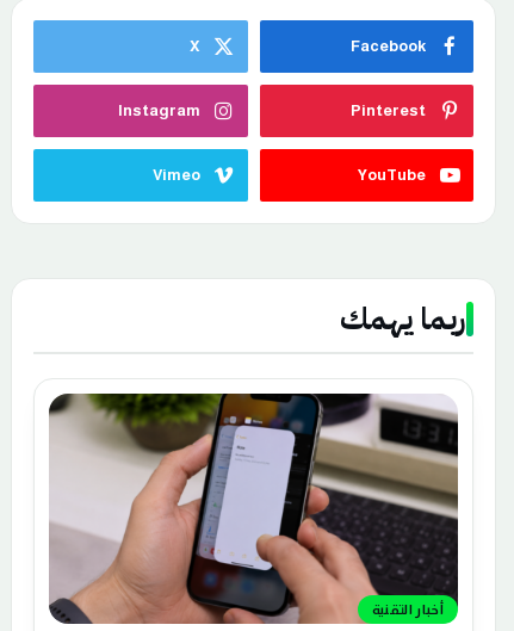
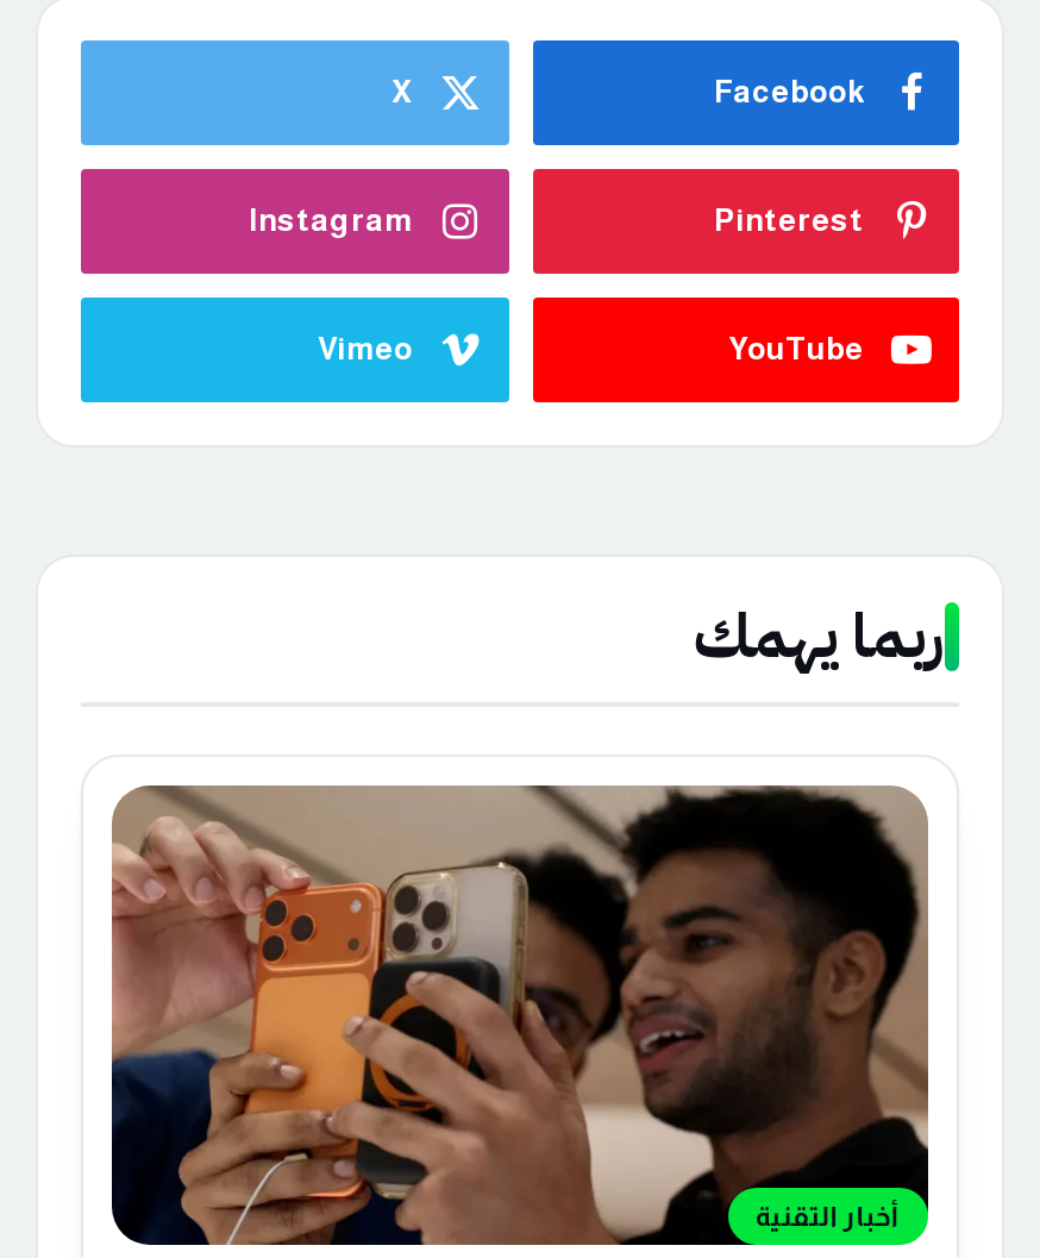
[49,392,459,625] [image] -> [109,783,931,1247] [image]

